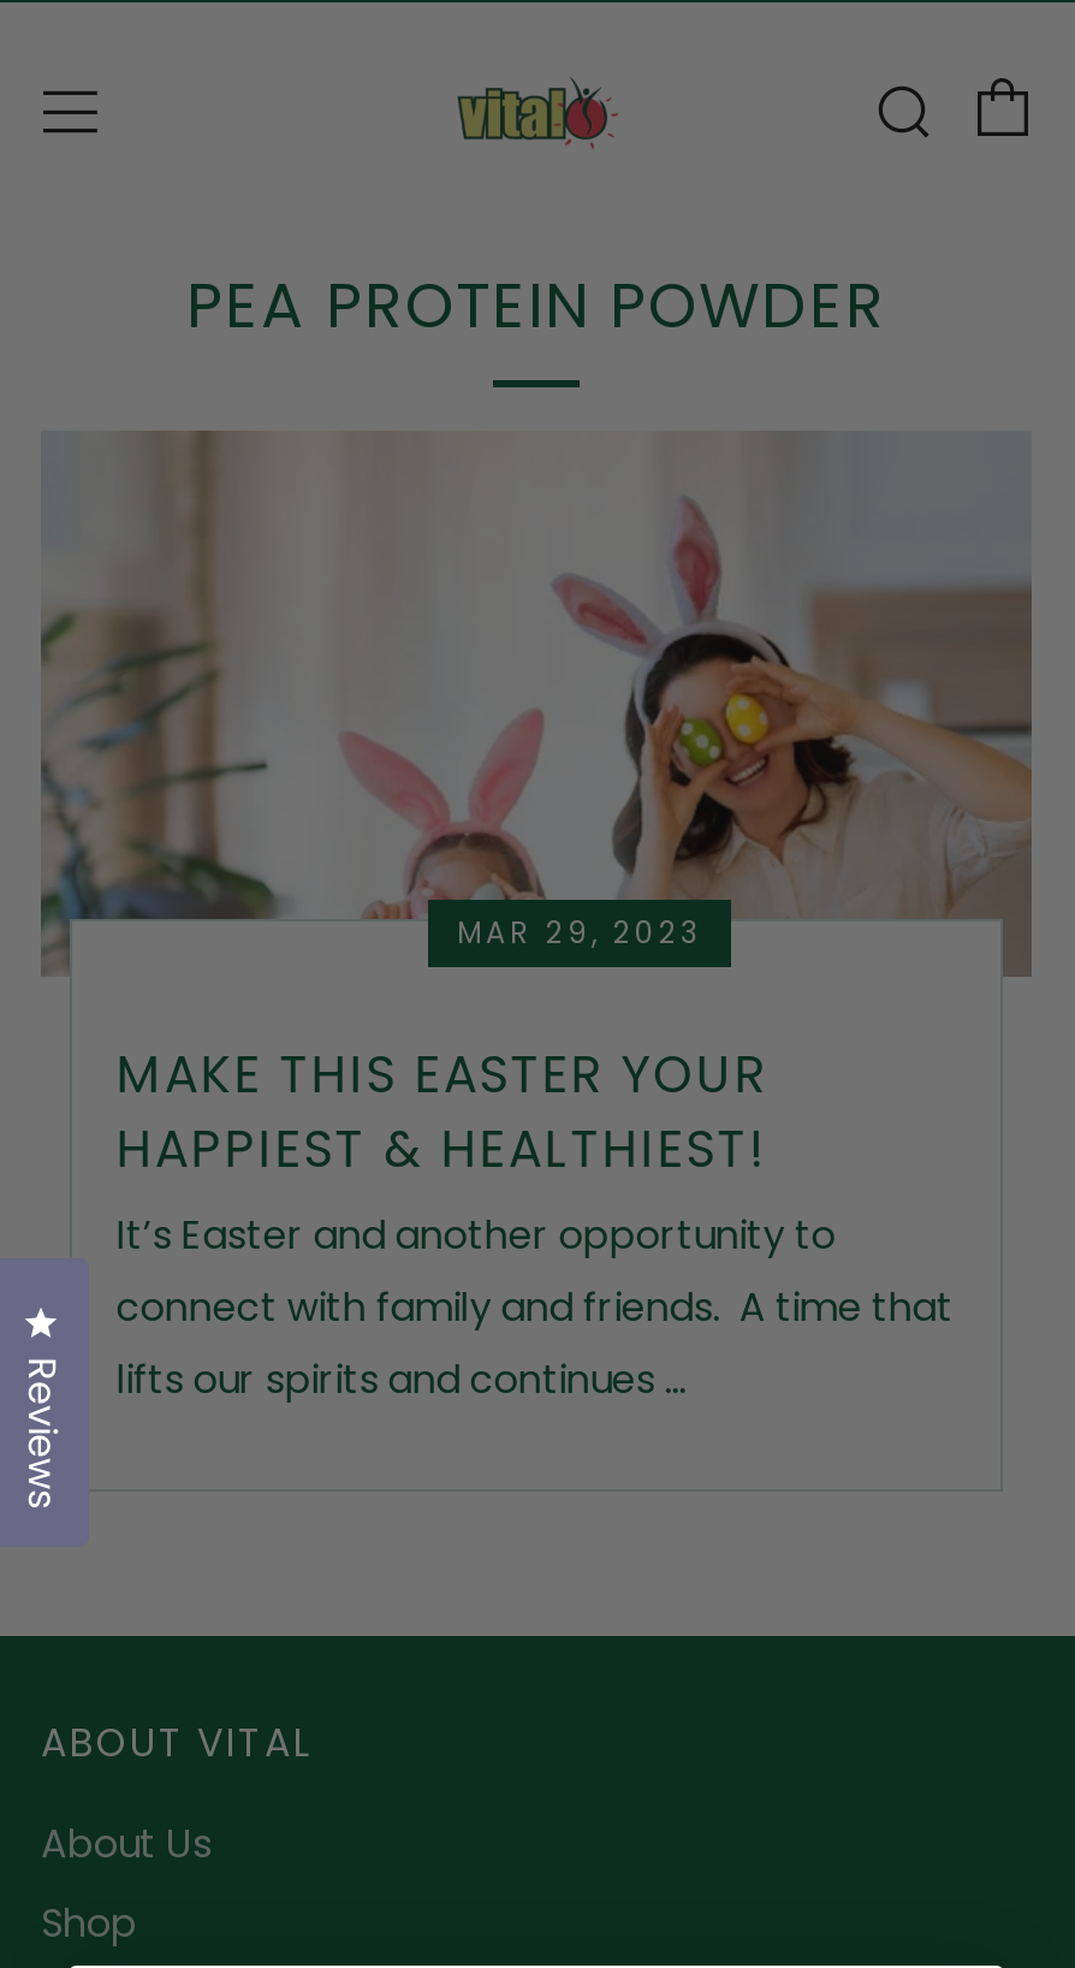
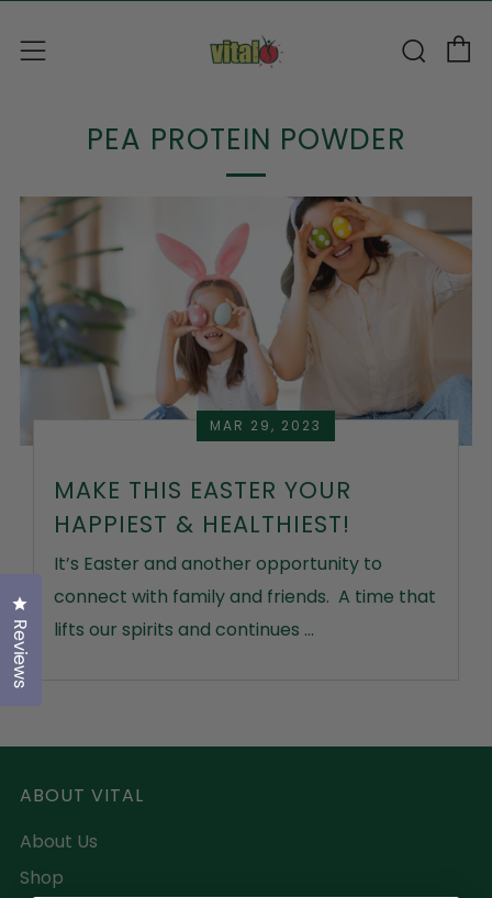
[41,433,286,974] [image] -> [20,197,132,422] [image]
[315,431,1032,977] [image] -> [144,195,472,446] [image]

